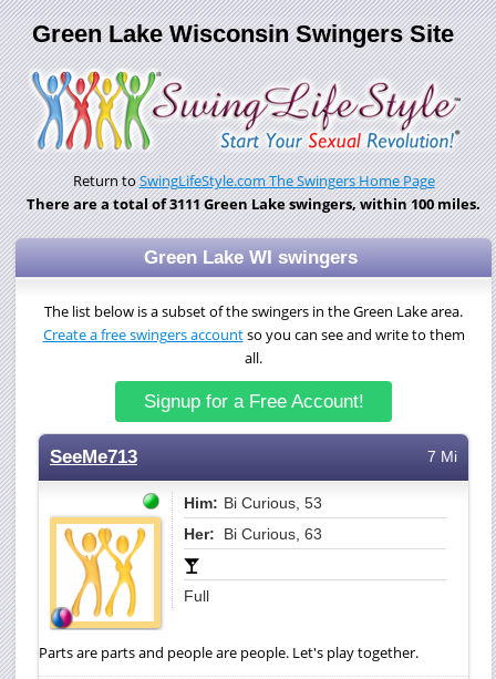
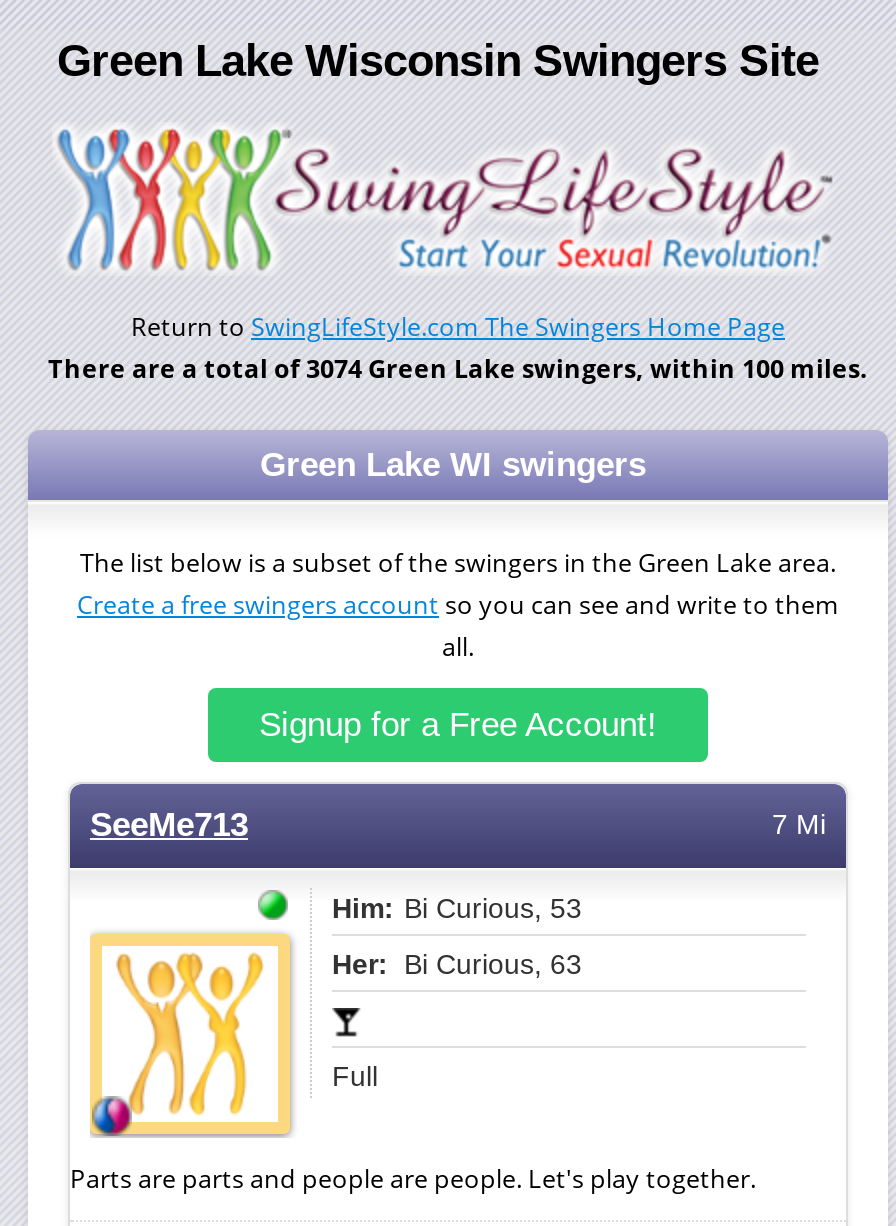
[27,195,480,214] There are a total of 3111 Green Lake swingers, within 100 miles. -> [48,352,868,386] There are a total of 3074 Green Lake swingers, within 100 miles.

